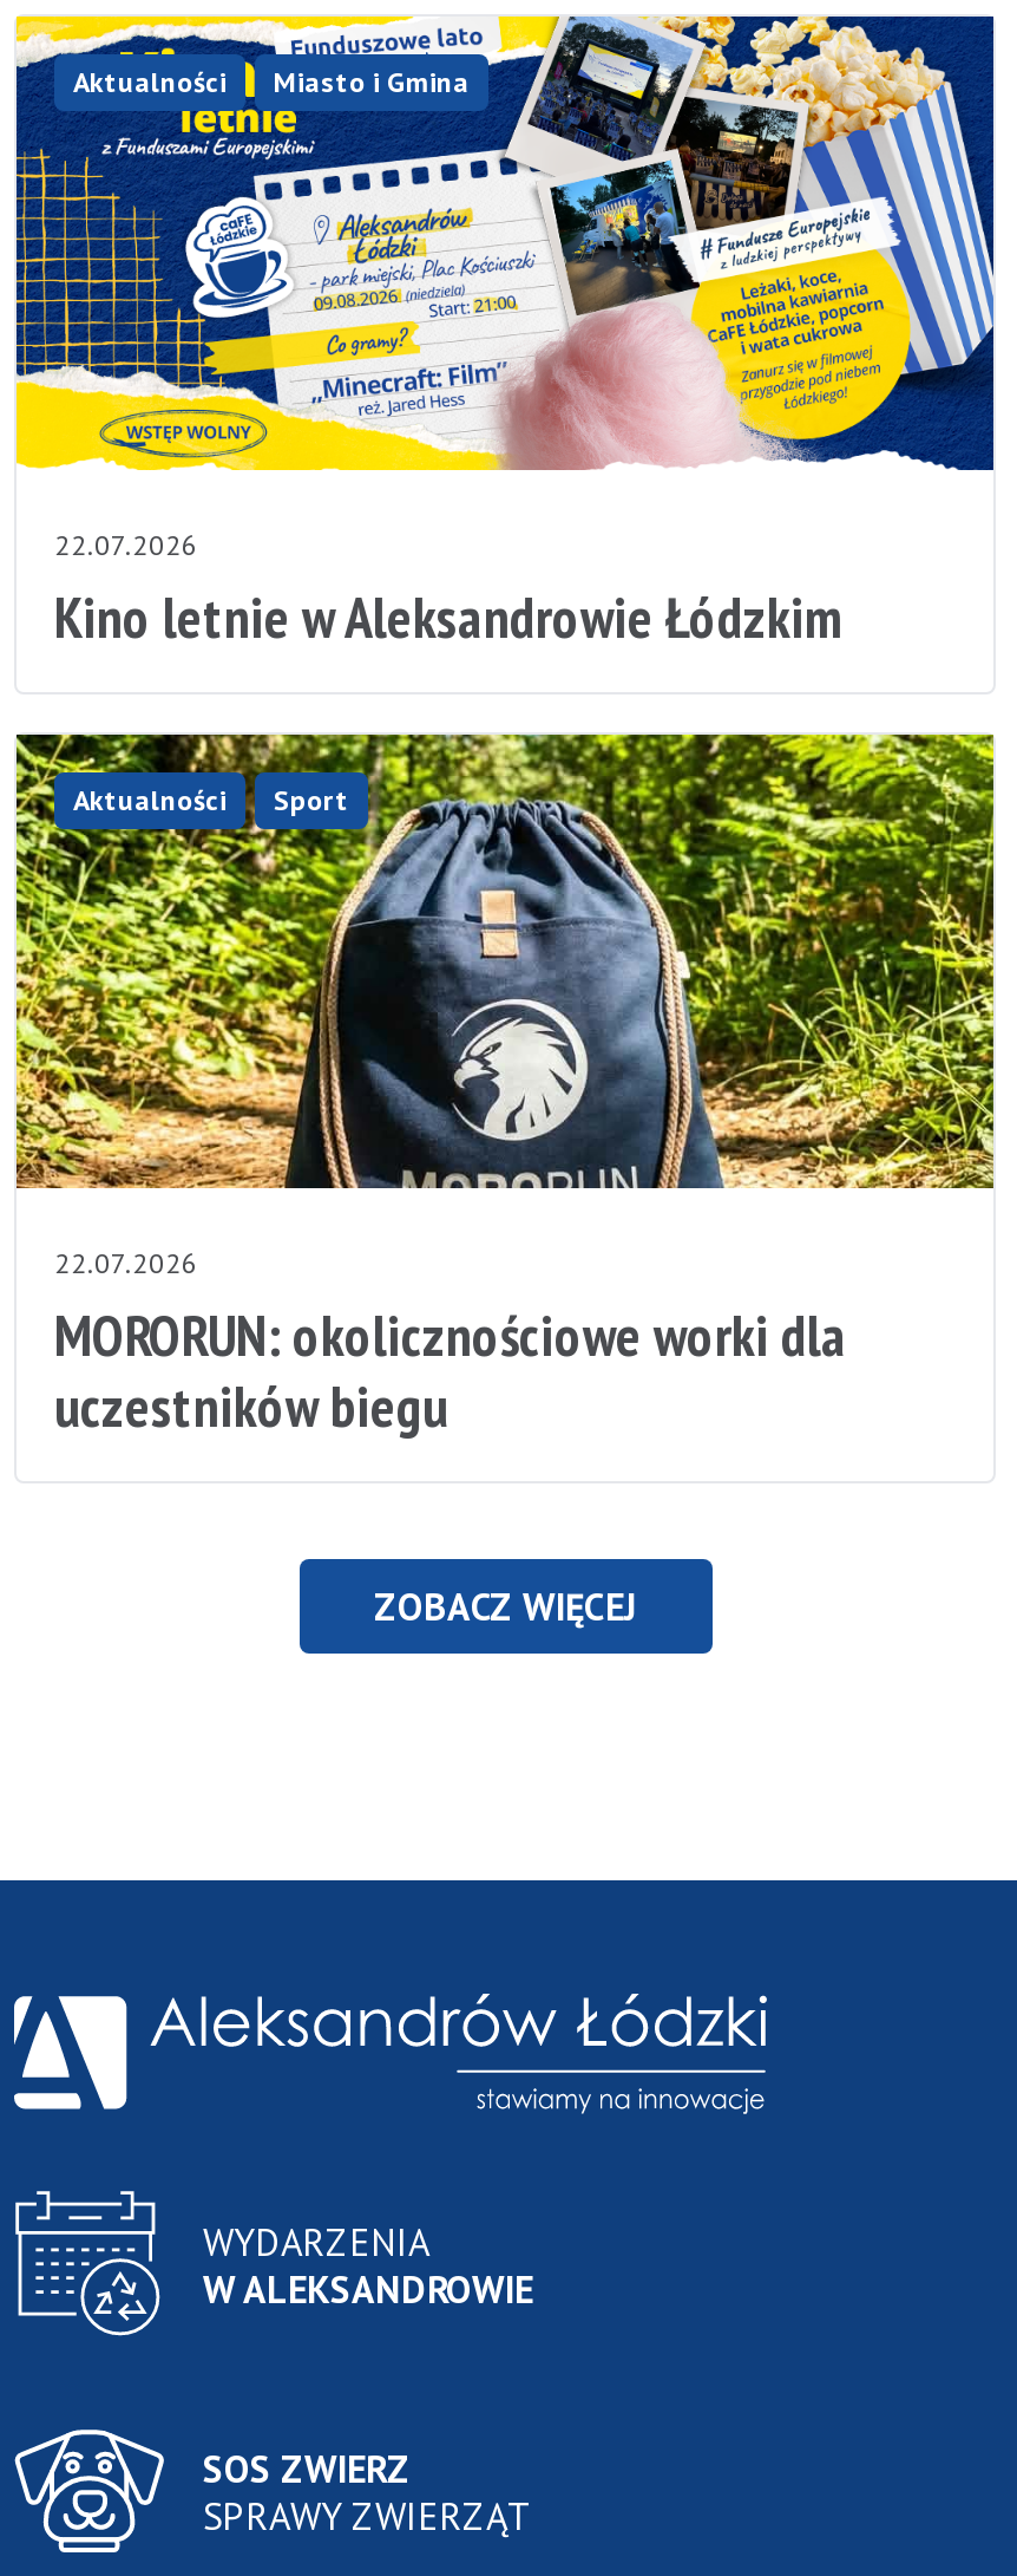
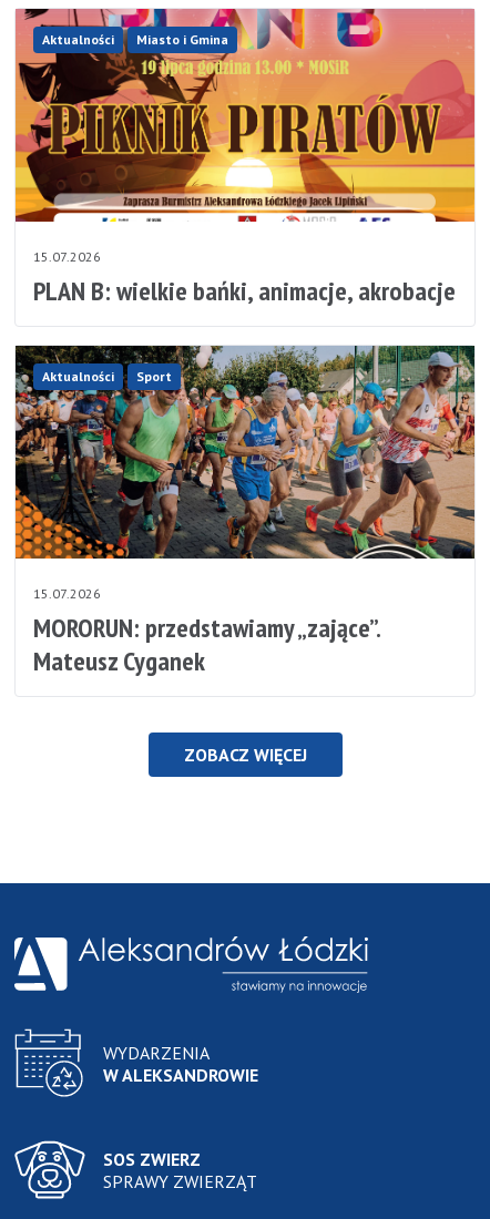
[14,14,996,655] [image] | 22.07.2026 | Kino letnie w Aleksandrowie Łódzkim -> [14,8,476,308] [image] | 15.07.2026 | PLAN B: wielkie bańki, animacje, akrobacje
[14,732,996,1444] [image] | 22.07.2026 | MORORUN: okolicznościowe worki dla | uczestników biegu -> [14,345,476,678] [image] | 15.07.2026 | MORORUN: przedstawiamy „zające”. | Mateusz Cyganek

